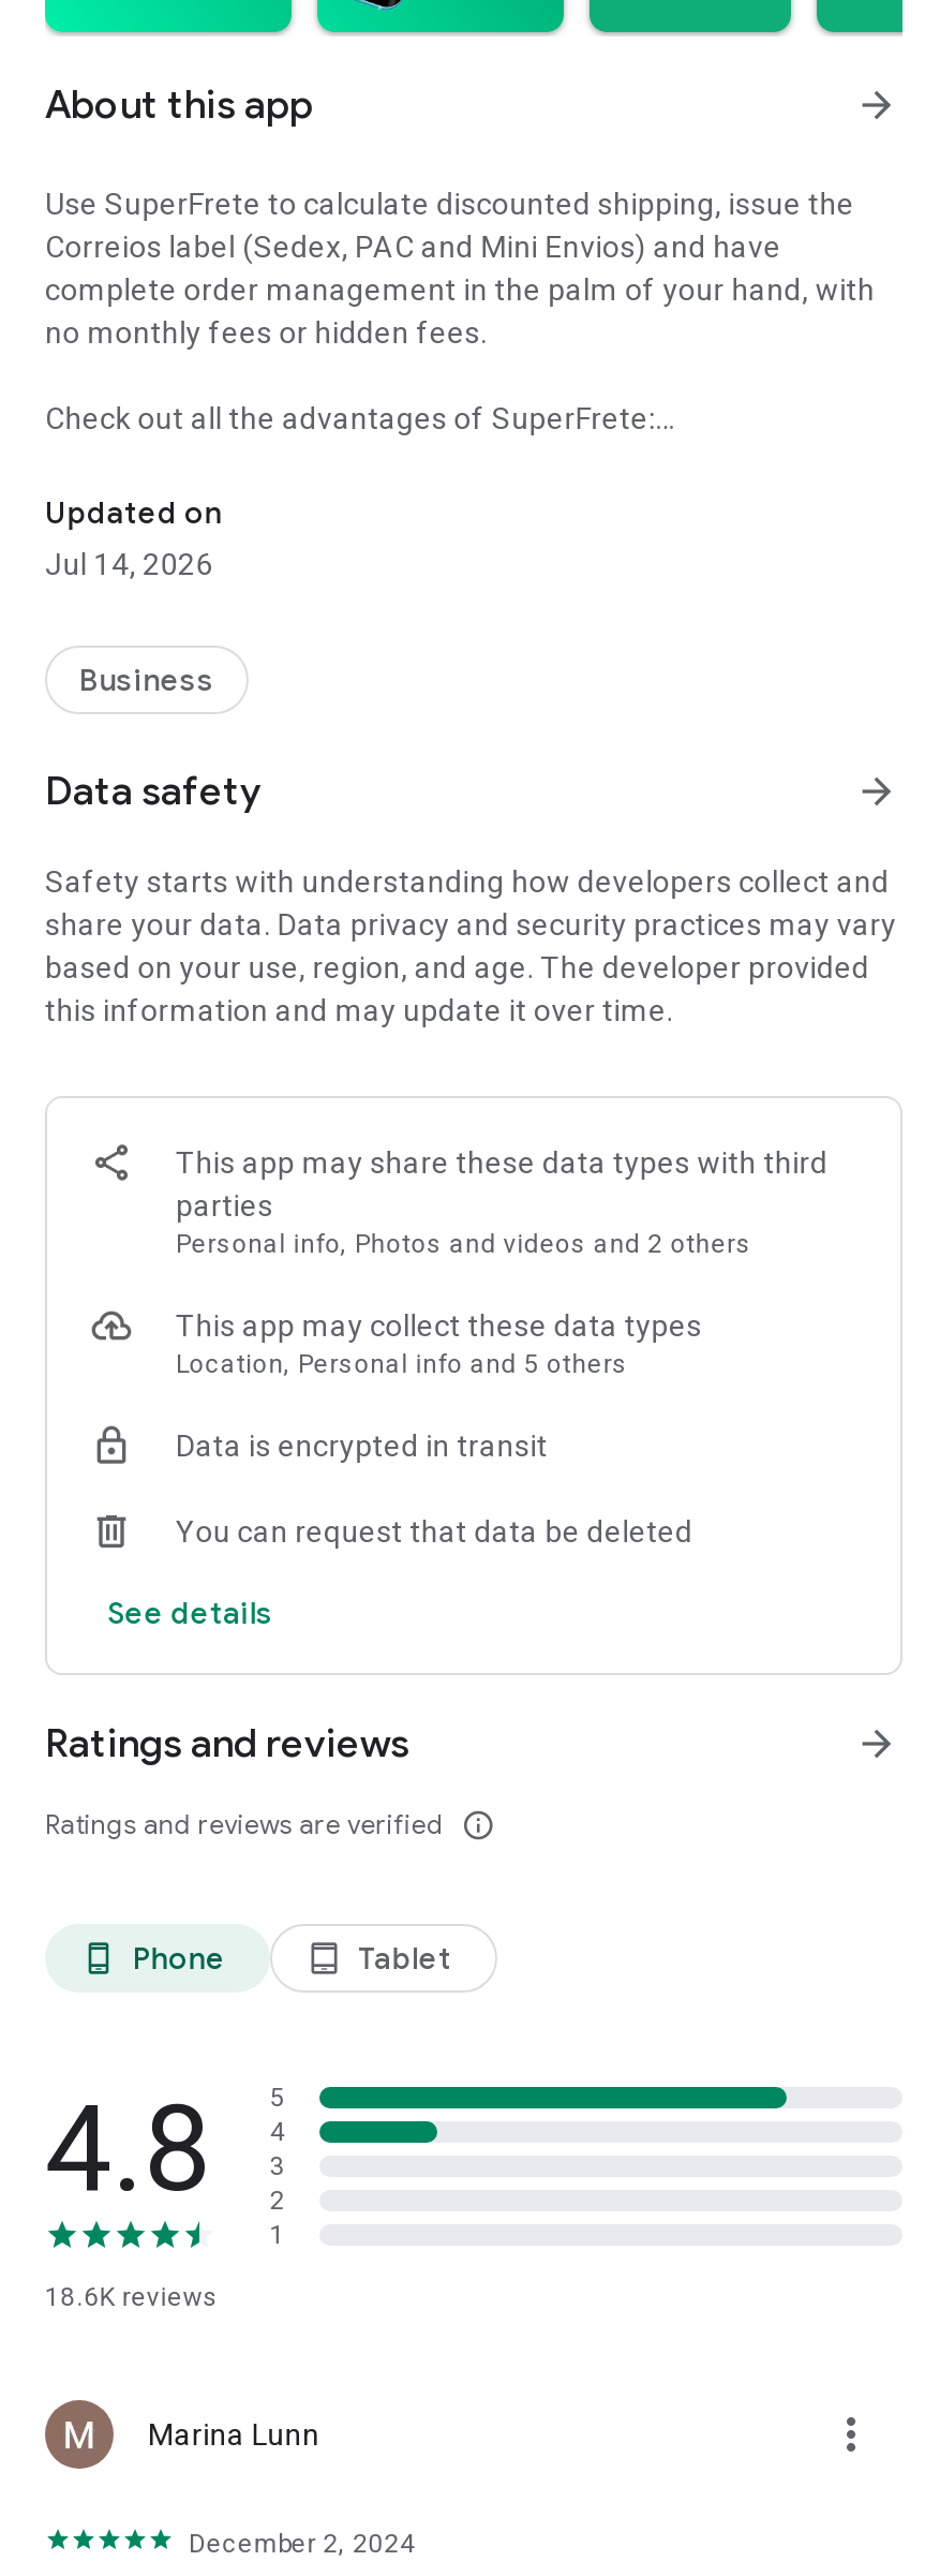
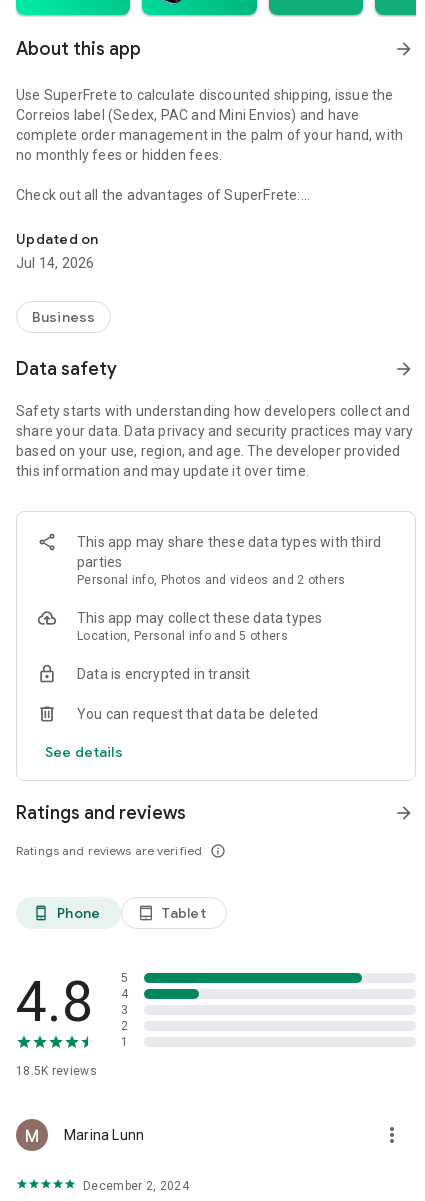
[45,2282,218,2312] 18.6K reviews -> [16,1064,97,1078] 18.5K reviews

